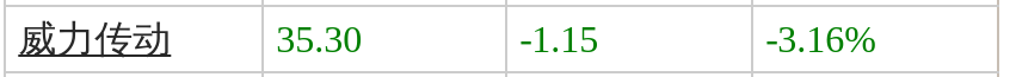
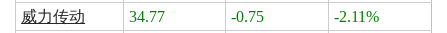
[276,19,362,59] 35.30 -> [129,8,165,25] 34.77
[520,19,598,59] -1.15 -> [231,8,264,25] -0.75
[766,19,875,59] -3.16% -> [334,8,379,25] -2.11%

